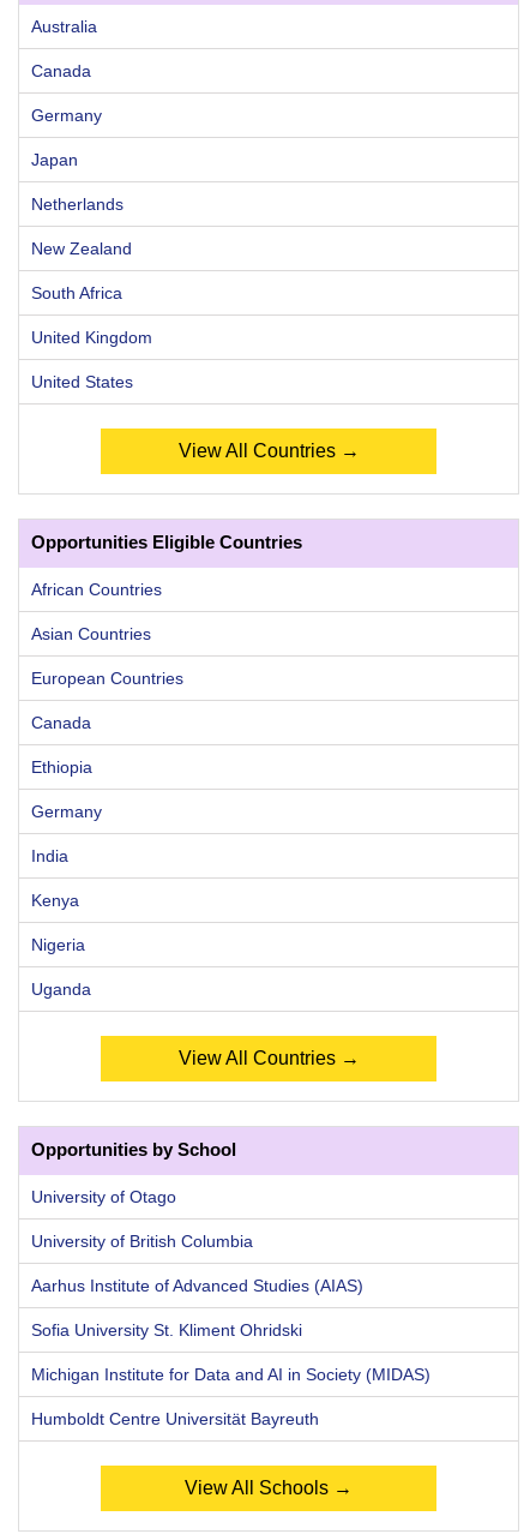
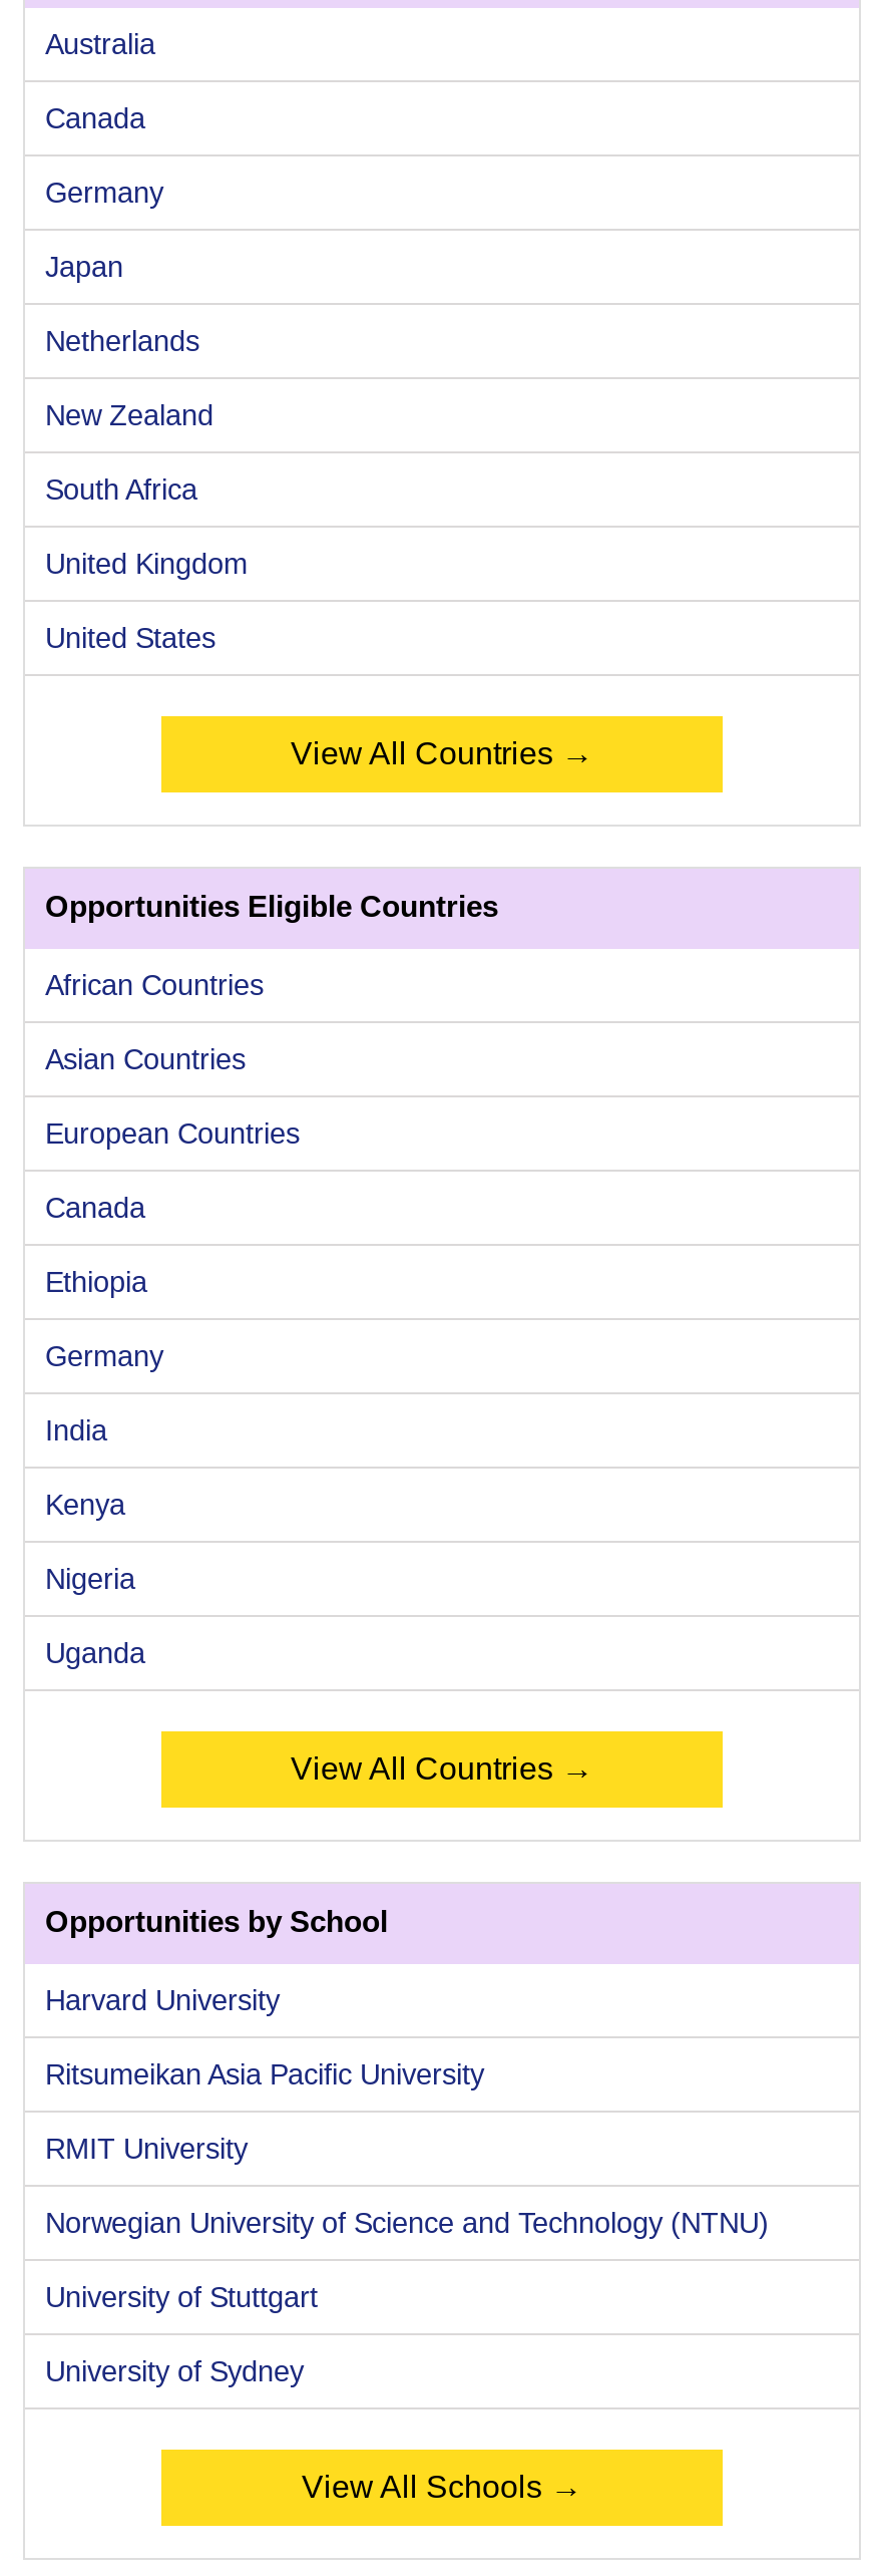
[31,1187,176,1206] University of Otago -> [45,1984,280,2016] Harvard University
[31,1232,253,1251] University of British Columbia -> [45,2058,484,2090] Ritsumeikan Asia Pacific University
[31,1276,363,1295] Aarhus Institute of Advanced Studies (AIAS) -> [45,2133,248,2165] RMIT University
[31,1320,302,1340] Sofia University St. Kliment Ohridski -> [45,2207,769,2239] Norwegian University of Science and Technology (NTNU)
[31,1365,430,1384] Michigan Institute for Data and AI in Society (MIDAS) -> [45,2281,318,2313] University of Stuttgart
[31,1409,319,1428] Humboldt Centre Universität Bayreuth -> [45,2355,304,2387] University of Sydney

